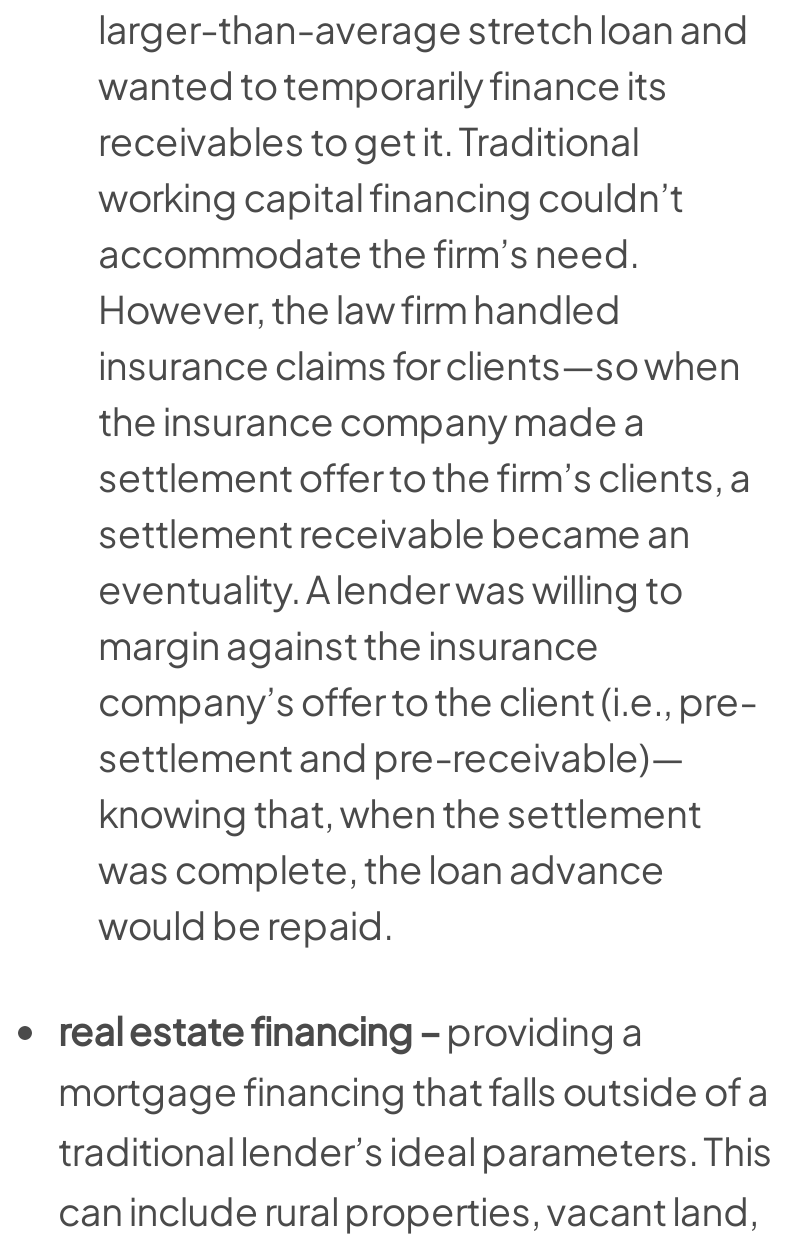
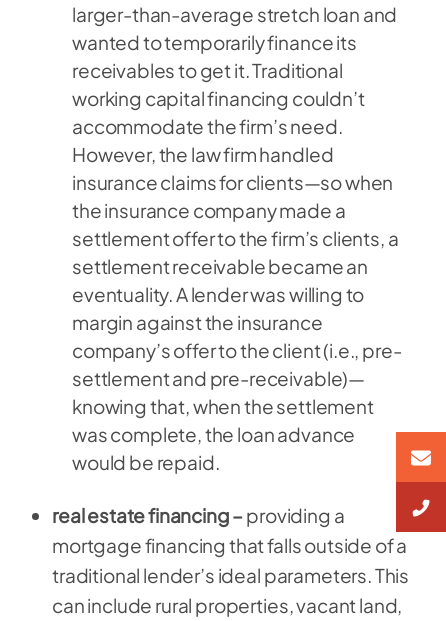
none -> [395,431,443,533] [image]

